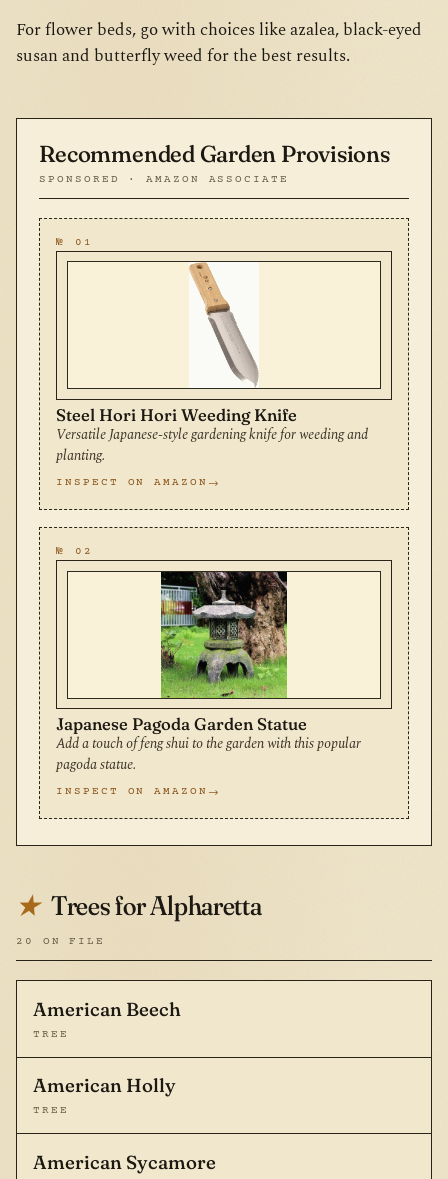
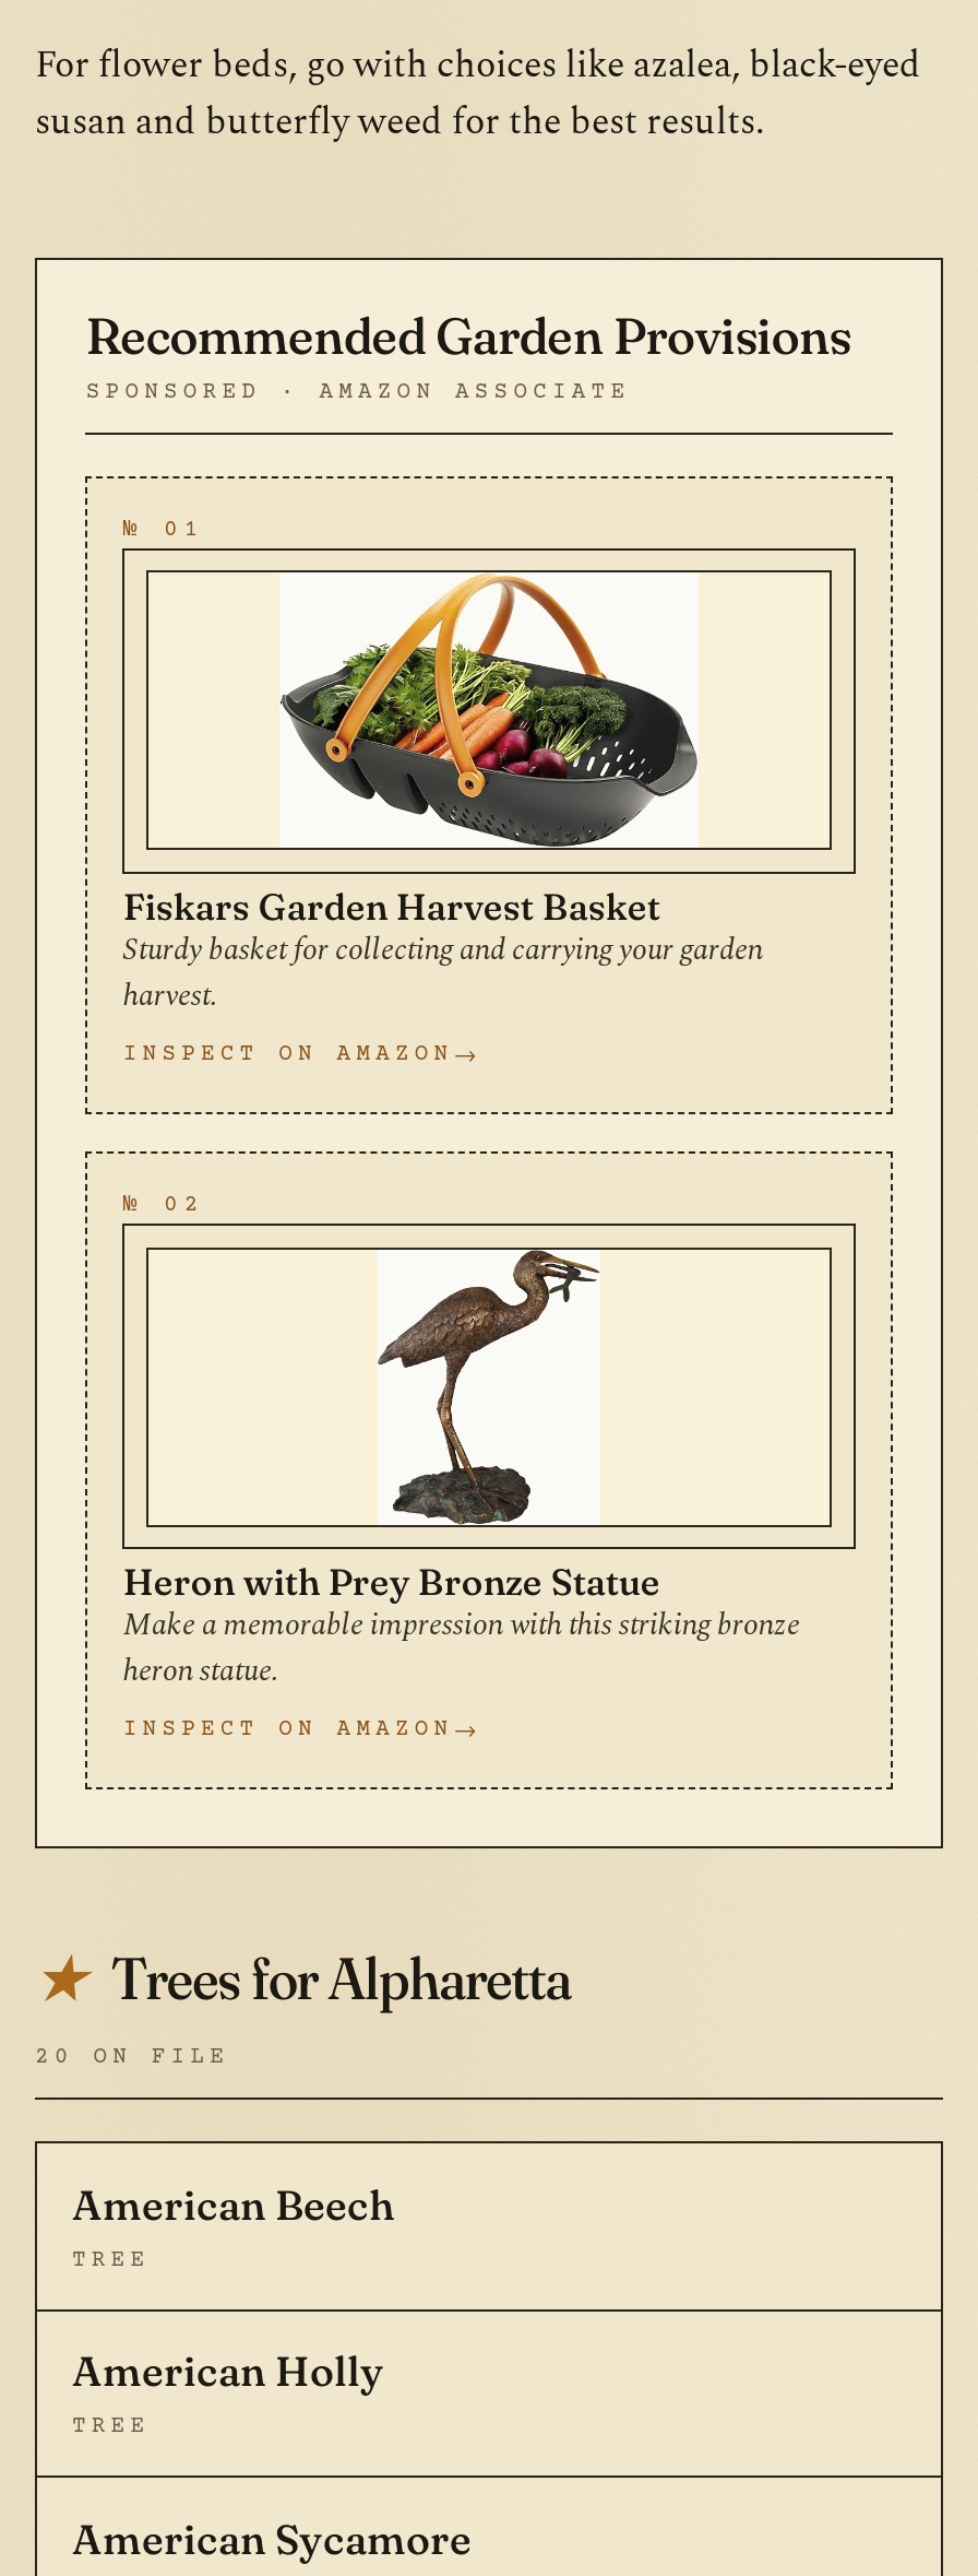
[56,262,368,467] [image] | Steel Hori Hori Weeding Knife | Versatile Japanese-style gardening knife for weeding and | planting. -> [123,572,763,1020] [image] | Fiskars Garden Harvest Basket | Sturdy basket for collecting and carrying your garden | harvest.
[56,571,361,776] [image] | Japanese Pagoda Garden Statue | Add a touch of feng shui to the garden with this popular | pagoda statue. -> [123,1248,800,1696] [image] | Heron with Prey Bronze Statue | Make a memorable impression with this striking bronze | heron statue.

